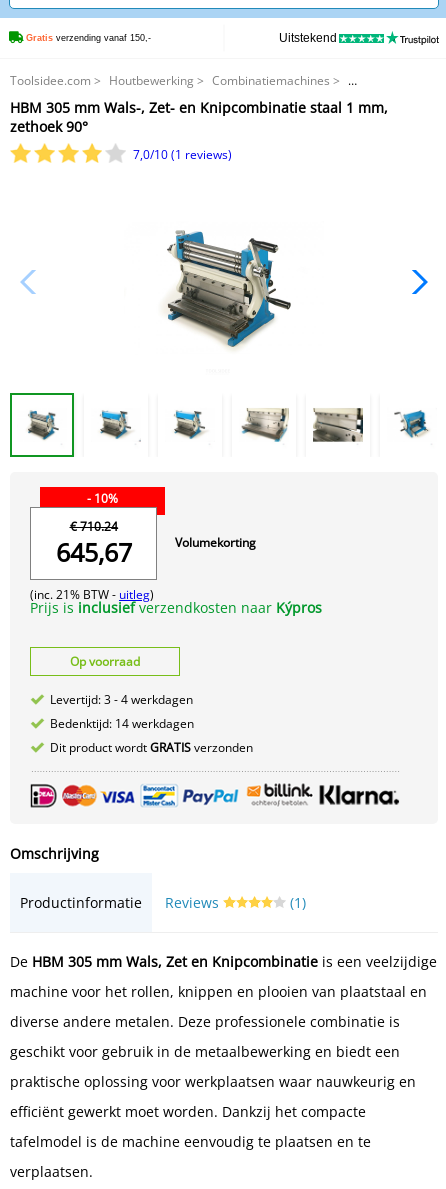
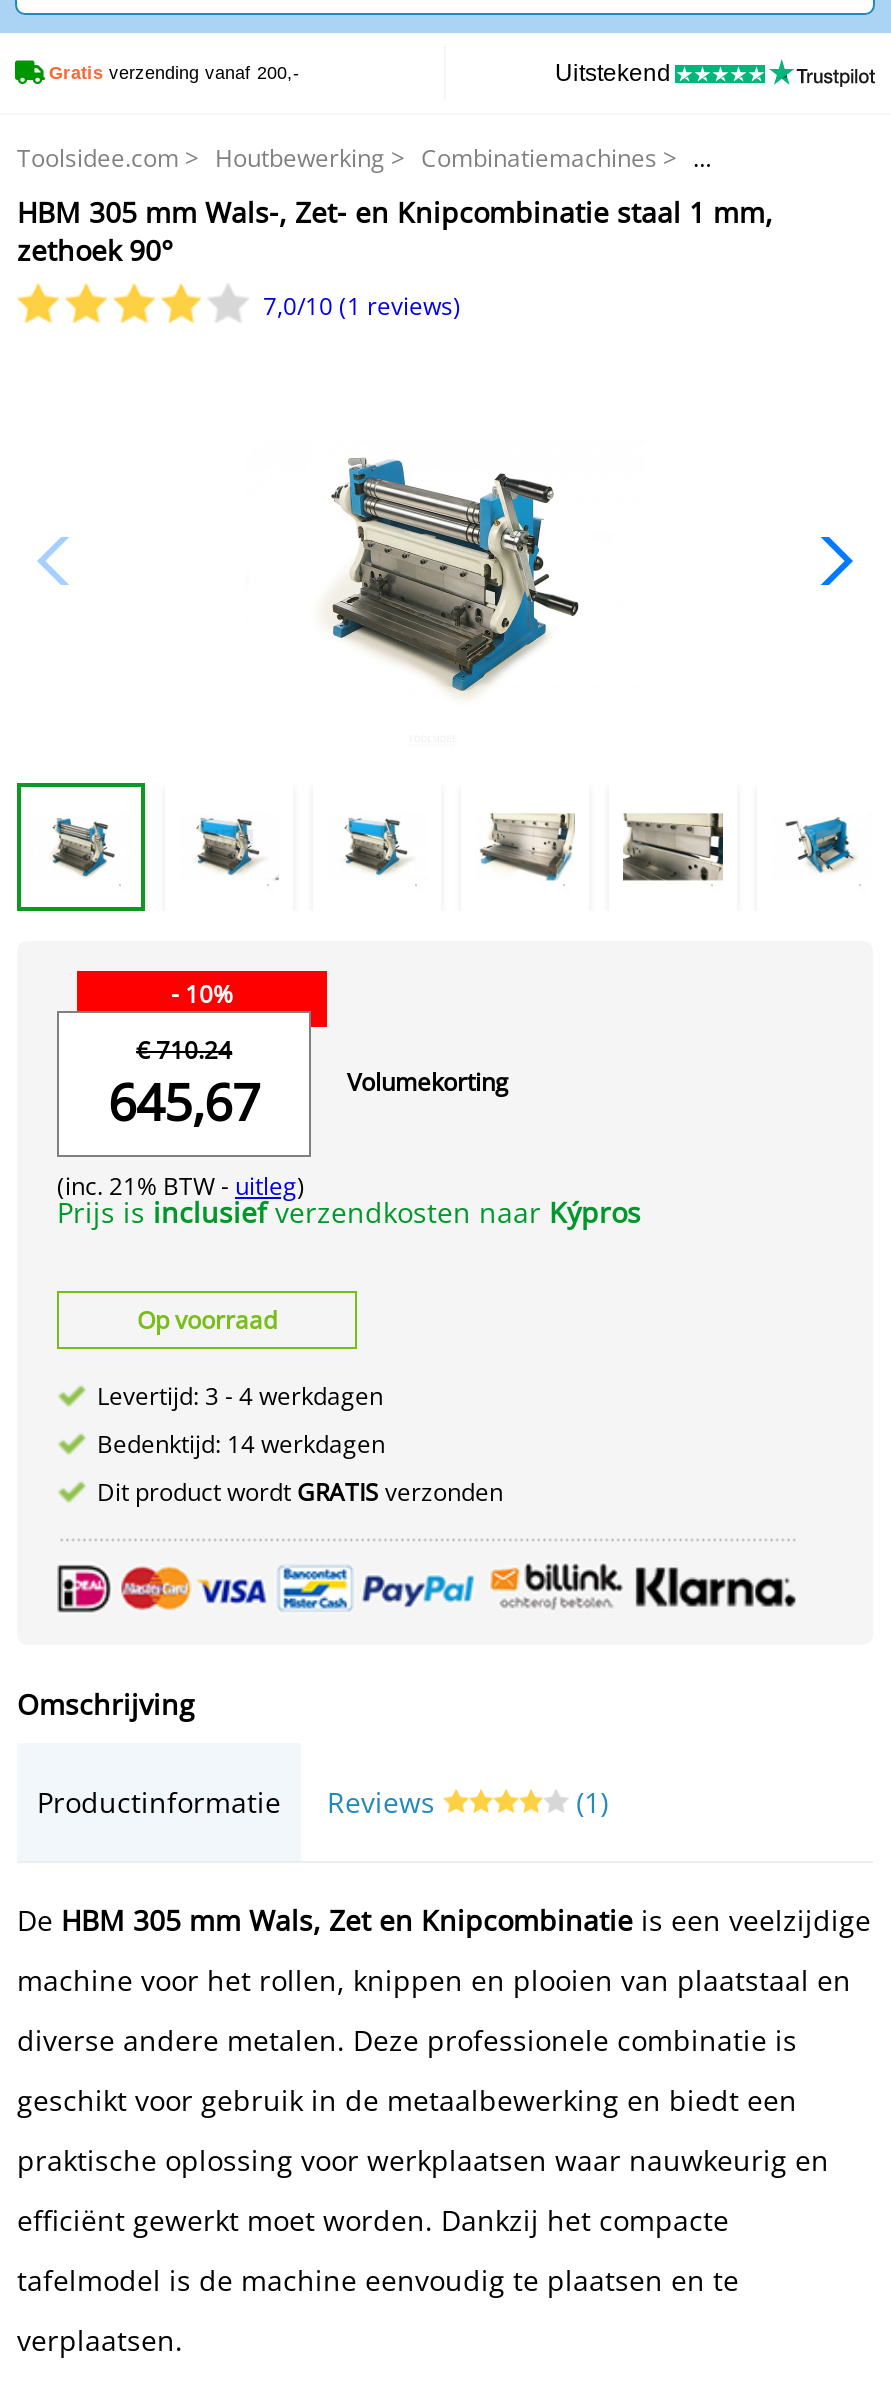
[26,33,151,43] Gratis verzending vanaf 150,- -> [49,63,299,83] Gratis verzending vanaf 200,-

